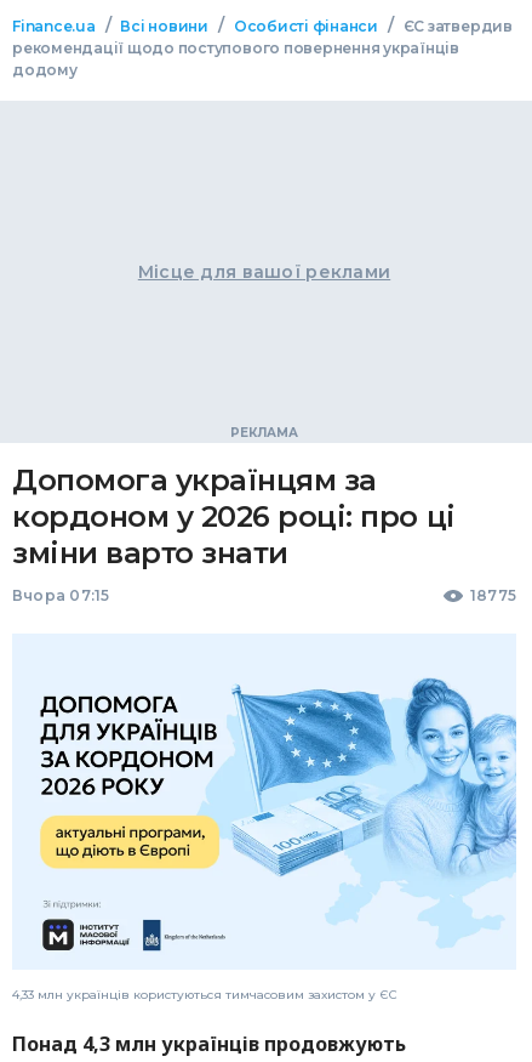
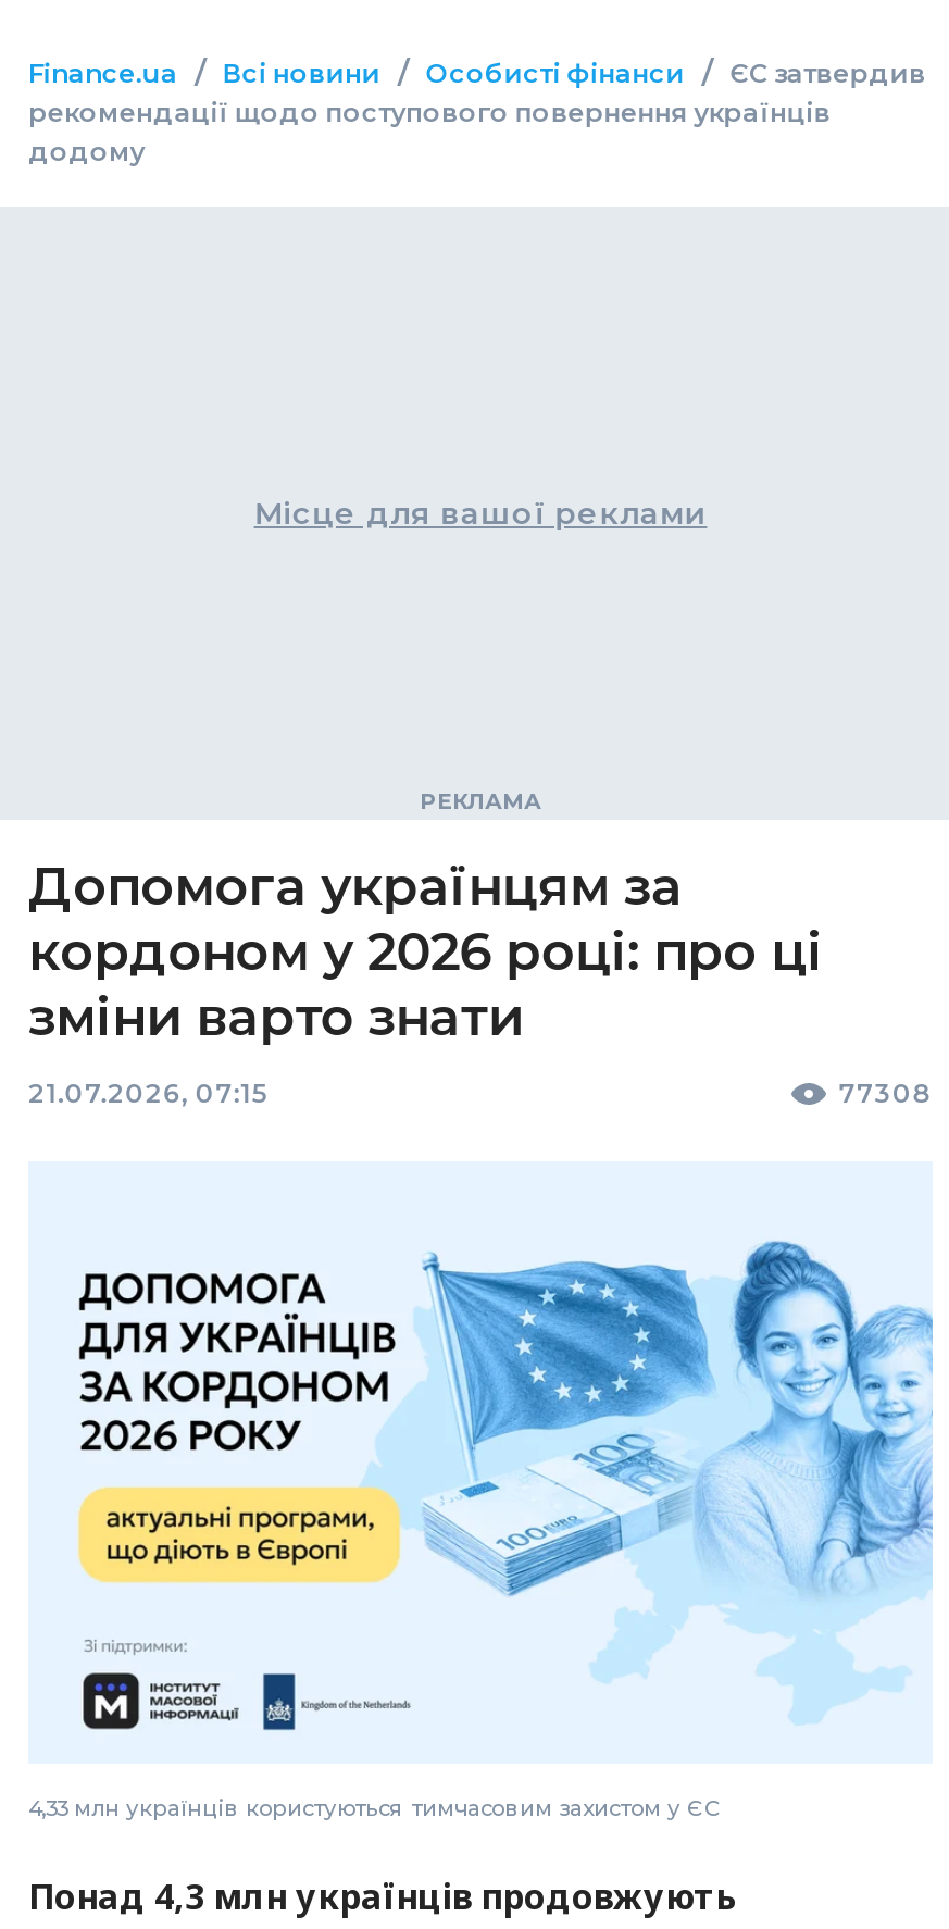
[12,586,516,605] Вчора 07:15 | 18775 -> [28,1077,933,1109] 21.07.2026, 07:15 | 77308

